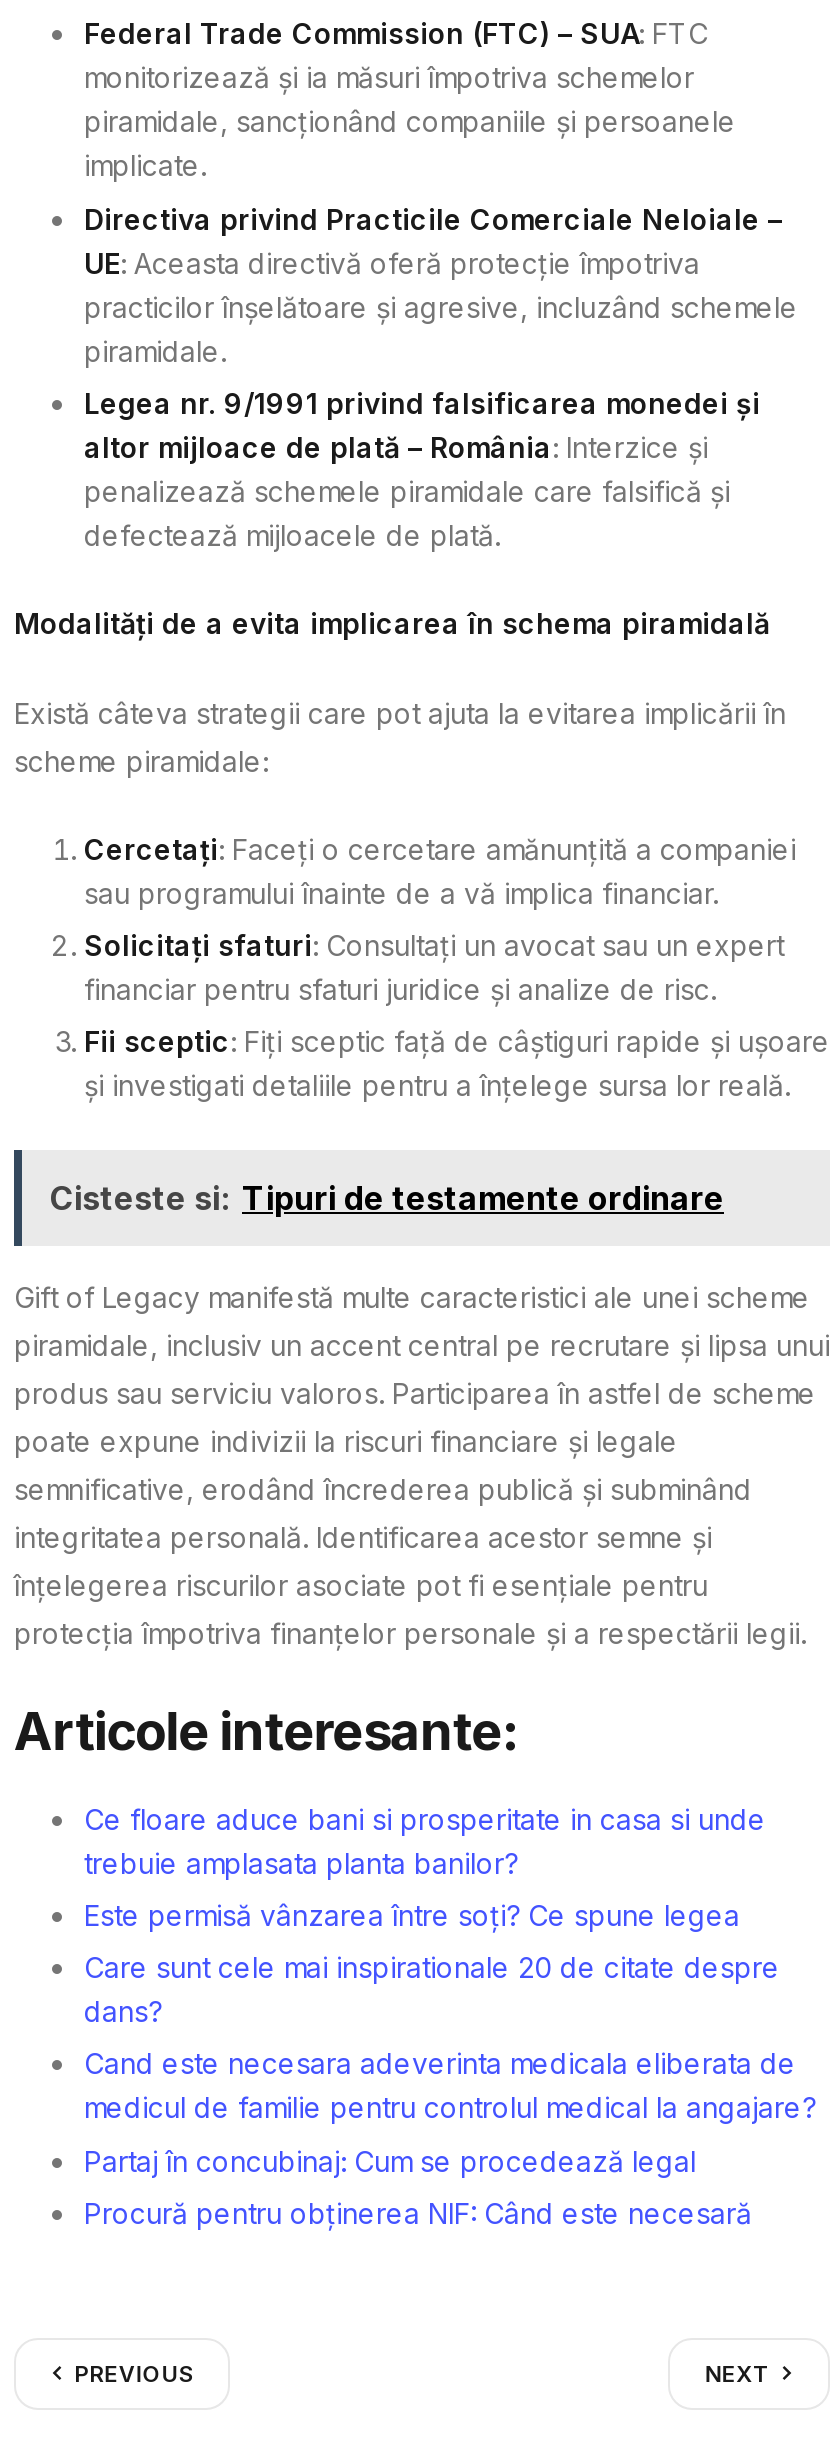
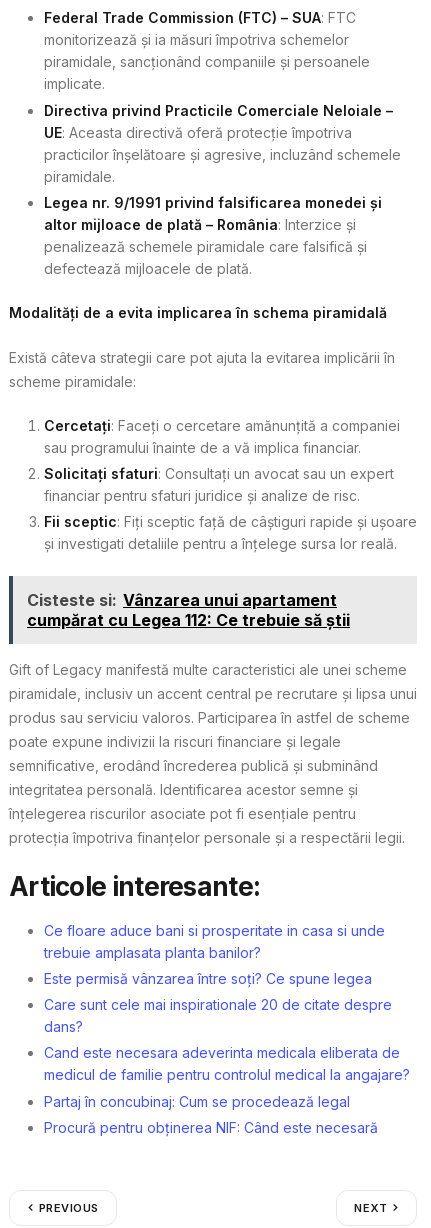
[50,1178,724,1218] Cisteste si: Tipuri de testamente ordinare -> [27,590,350,630] Cisteste si: Vânzarea unui apartament | cumpărat cu Legea 112: Ce trebuie să știi

